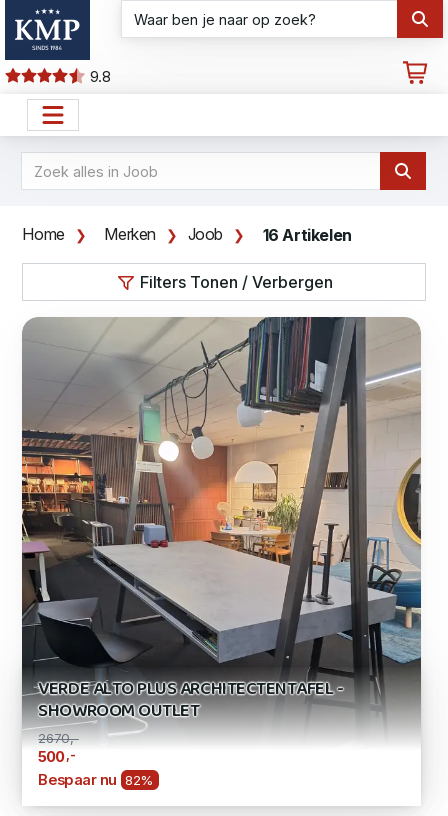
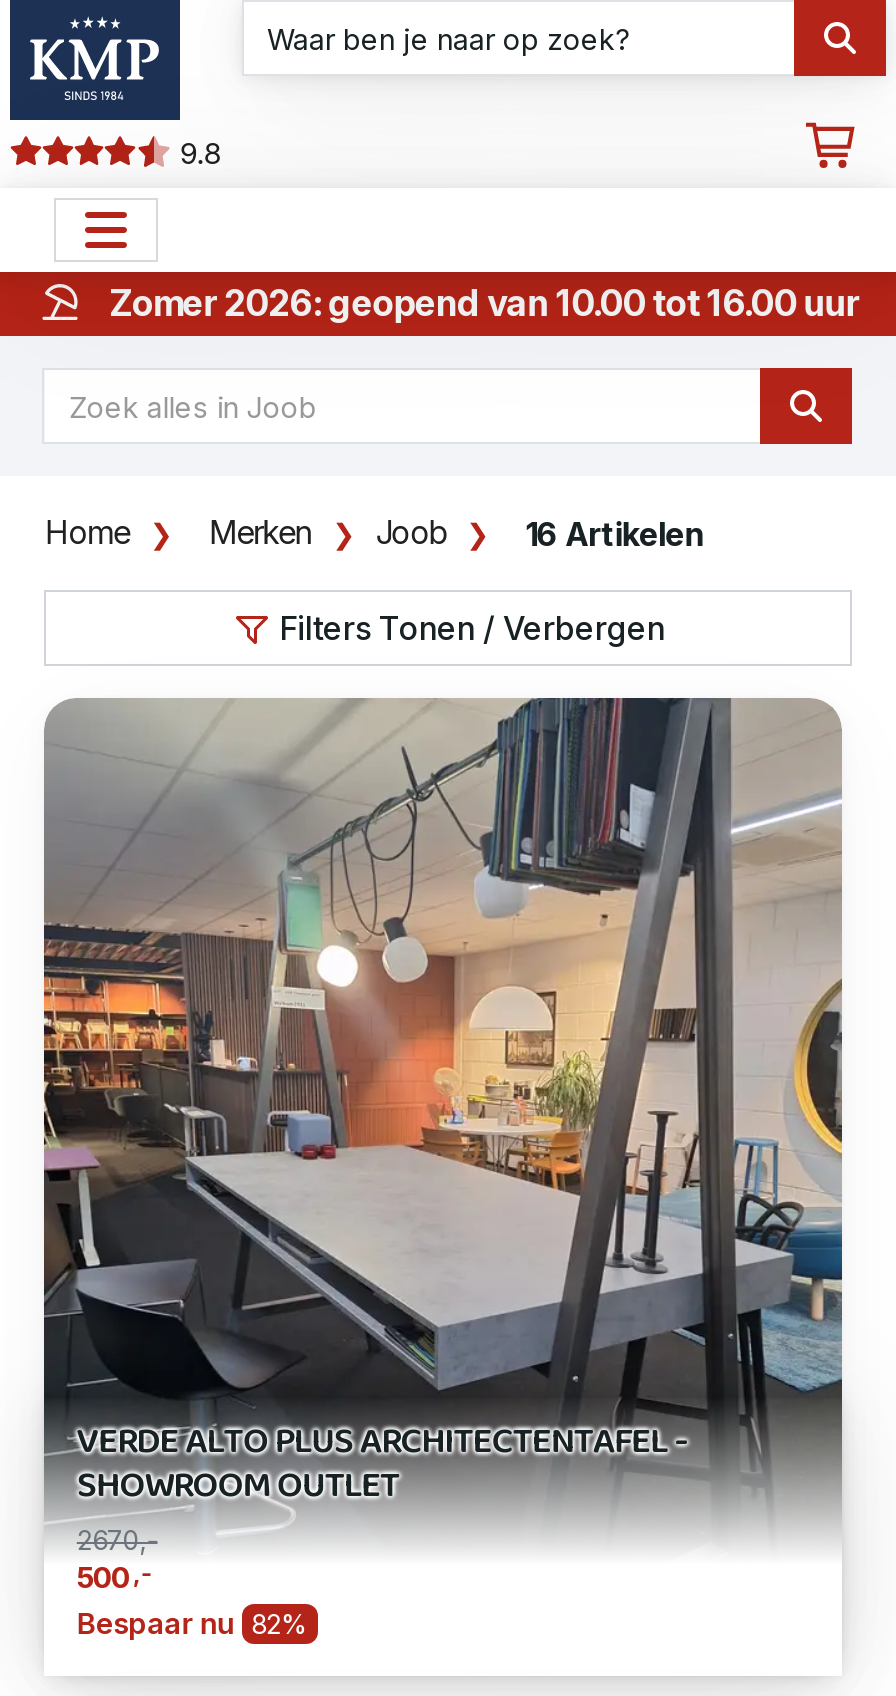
none -> [6,270,859,338] [image] | Zomer 2026: geopend van 10.00 tot 16.00 uur

